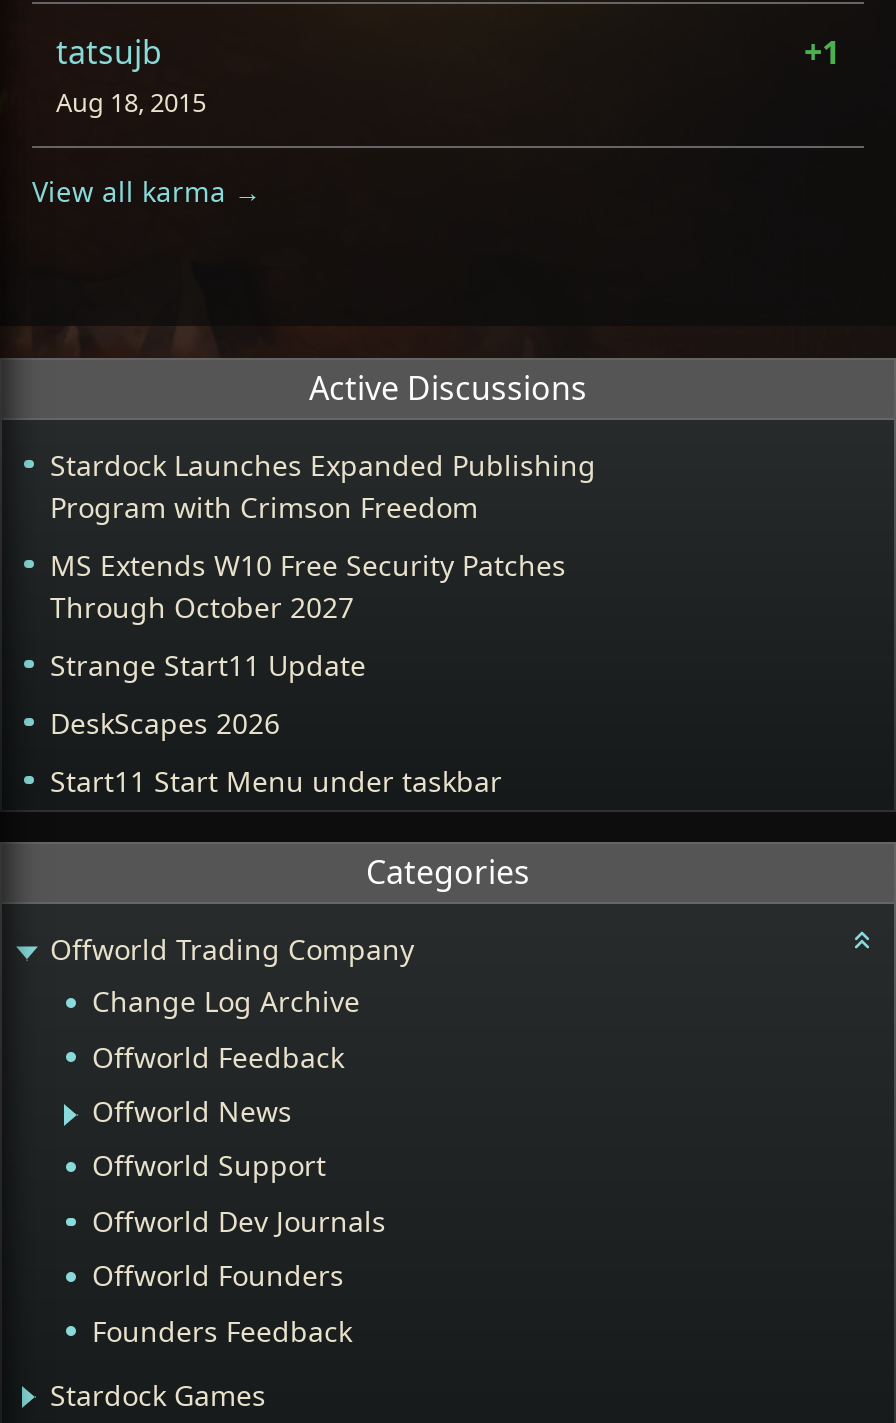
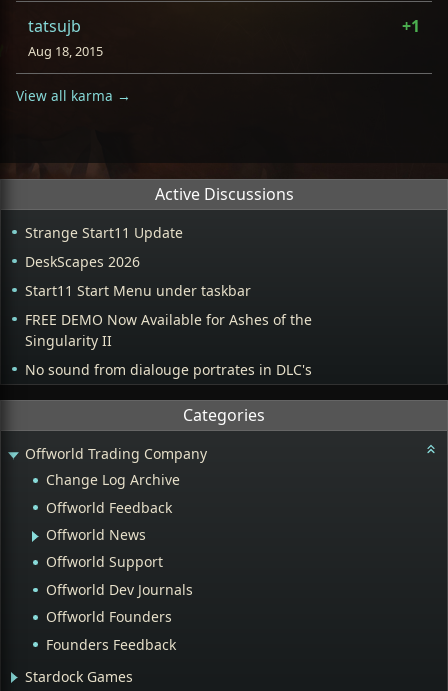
[50,445,596,625] Stardock Launches Expanded Publishing | Program with Crimson Freedom | MS Extends W10 Free Security Patches | Through October 2027 -> none
moved [50,645,502,799] -> [25,223,251,300]: Strange Start11 Update | DeskScapes 2026 | Start11 Start Menu under taskbar
none -> [25,310,312,379] FREE DEMO Now Available for Ashes of the | Singularity II | No sound from dialouge portrates in DLC's

